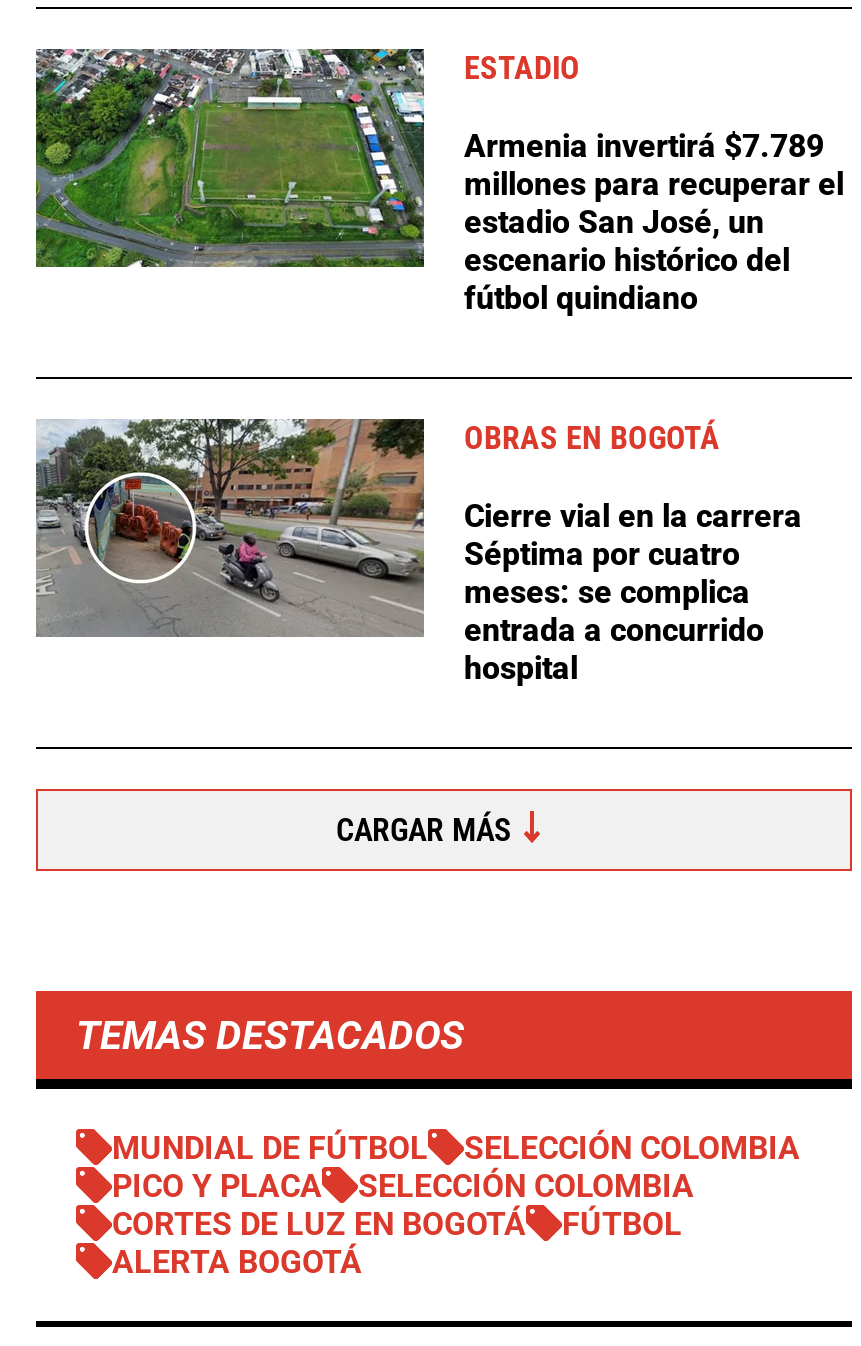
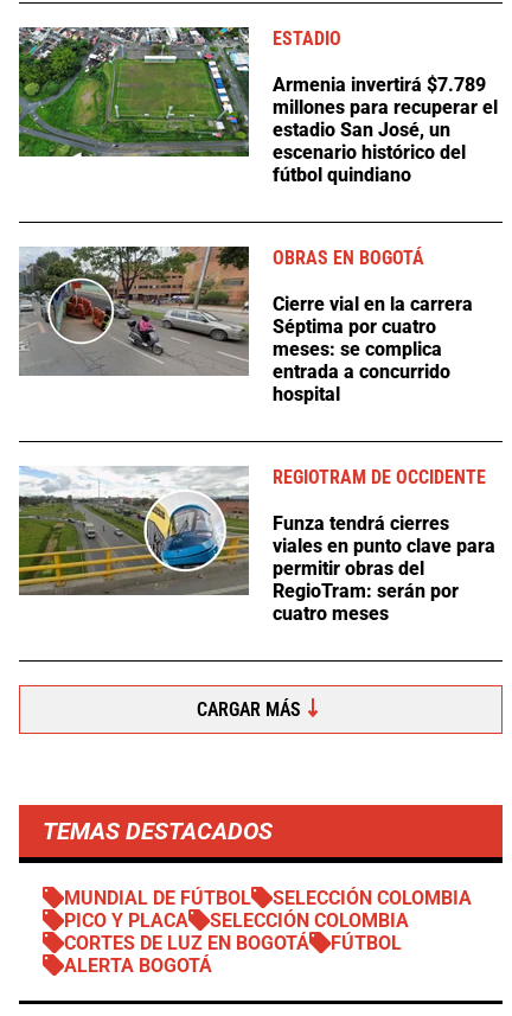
none -> [18,466,495,625] [image] | REGIOTRAM DE OCCIDENTE | Funza tendrá cierres | viales en punto clave para | permitir obras del | RegioTram: serán por | cuatro meses

